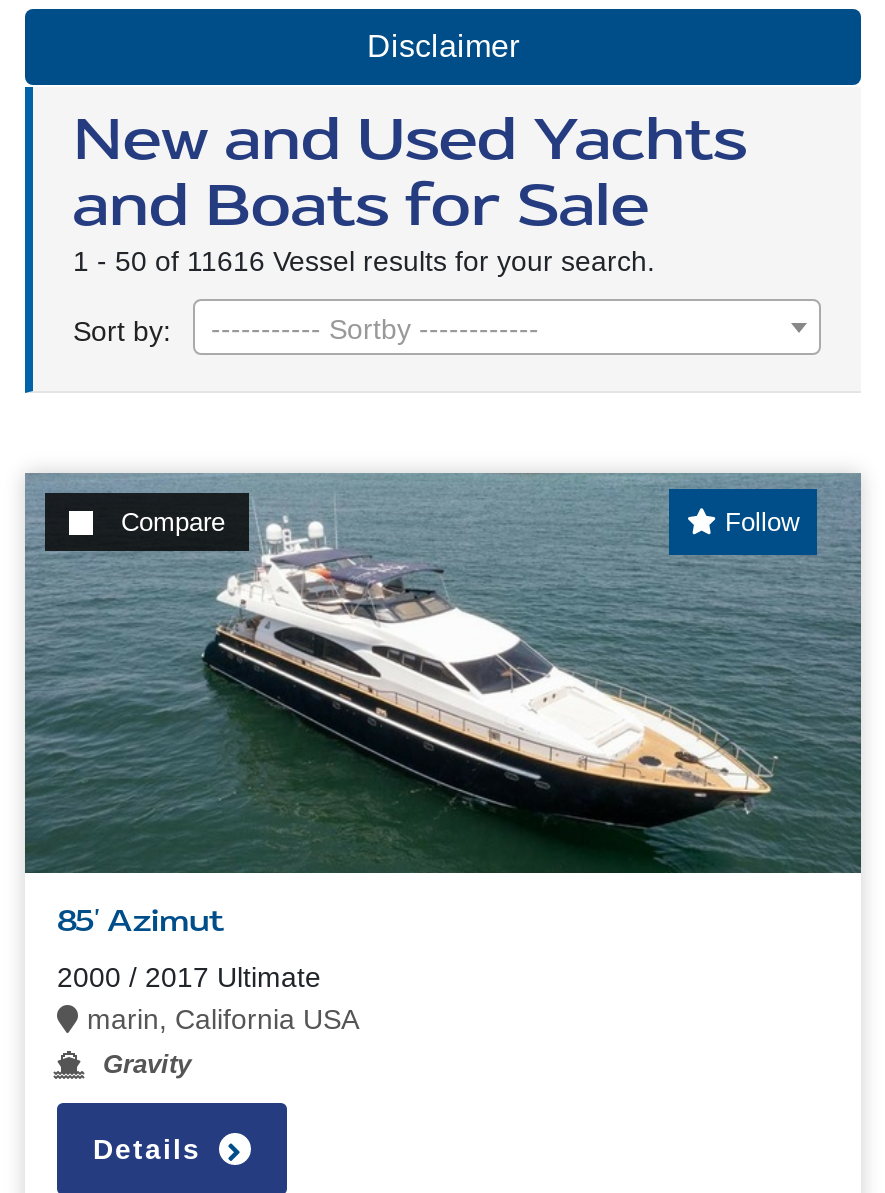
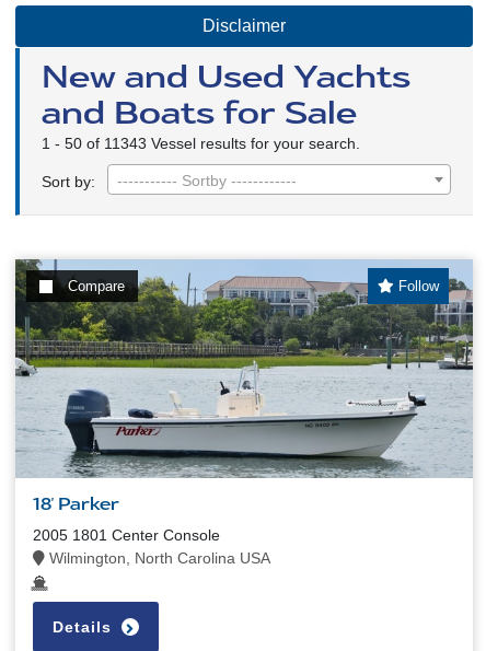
[73,245,655,277] 1 - 50 of 11616 Vessel results for your search. -> [42,135,360,152] 1 - 50 of 11343 Vessel results for your search.
[23,473,861,941] [image] | 85' Azimut -> [15,259,473,515] [image] | 18' Parker
[57,961,359,1079] 2000 / 2017 Ultimate | marin, California USA | Gravity -> [33,526,270,567] 2005 1801 Center Console | Wilmington, North Carolina USA

